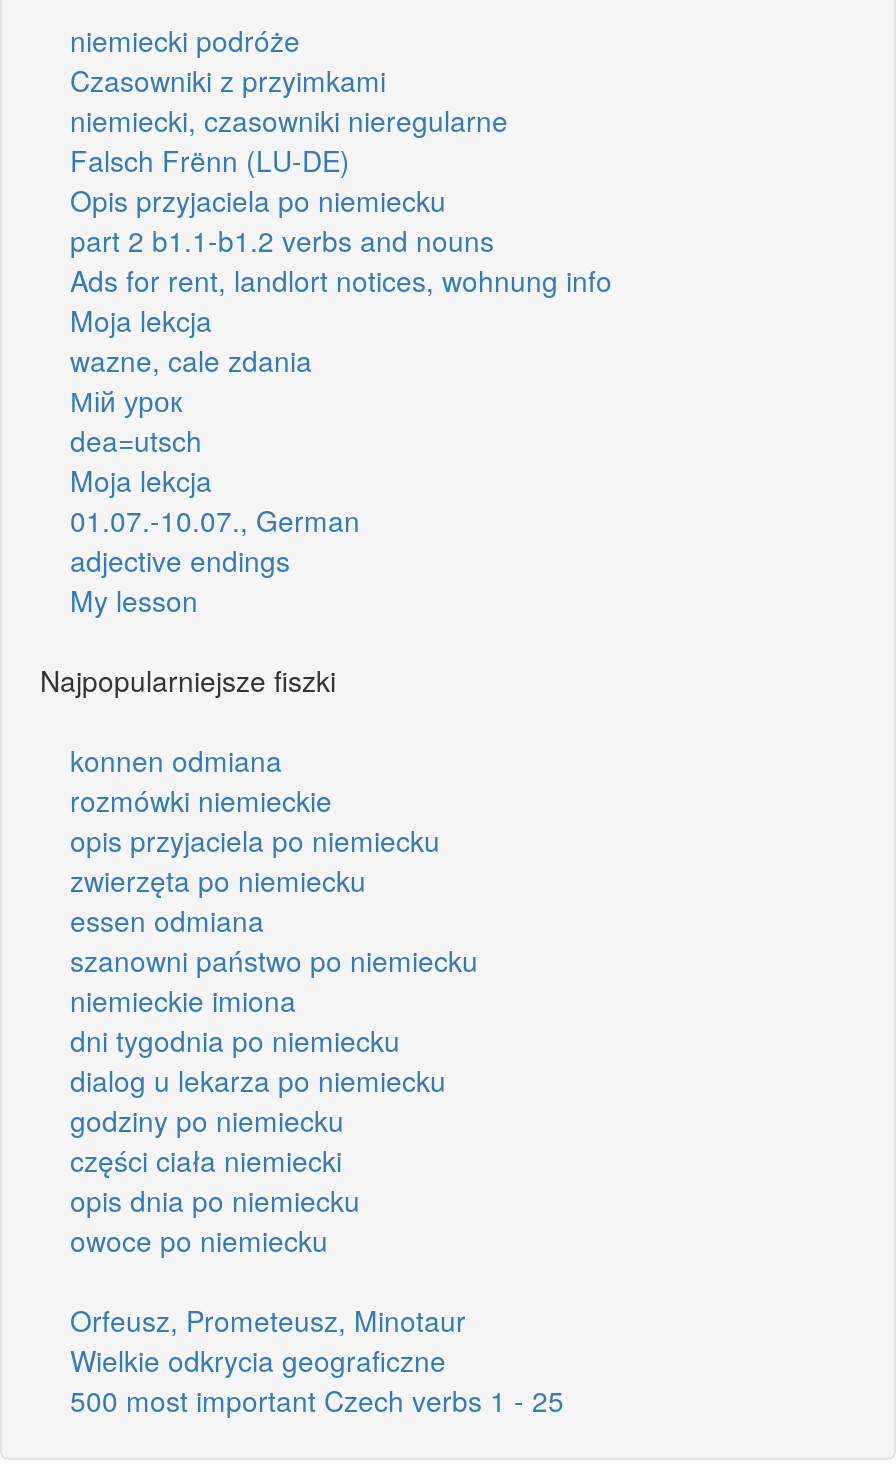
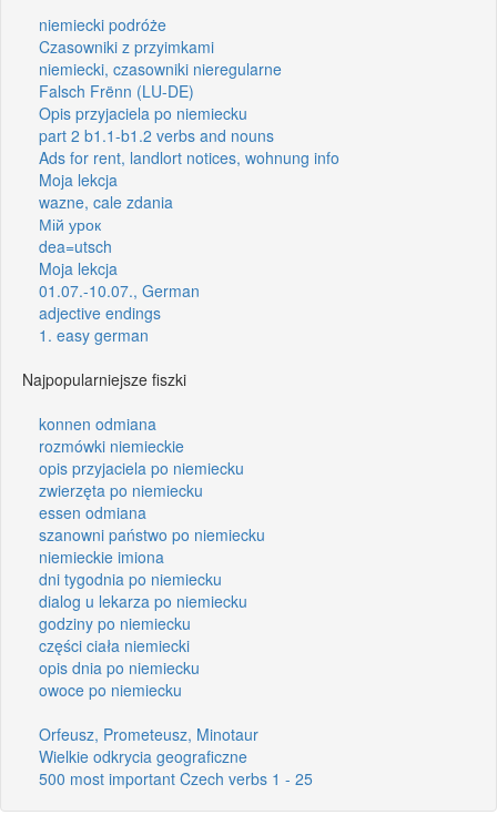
[70,580,198,620] My lesson -> [39,324,149,346] 1. easy german

